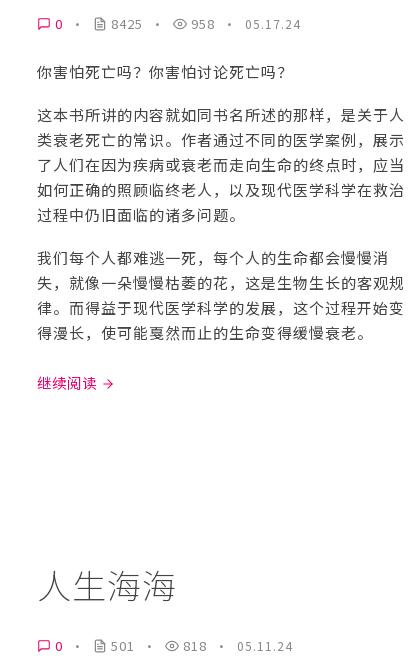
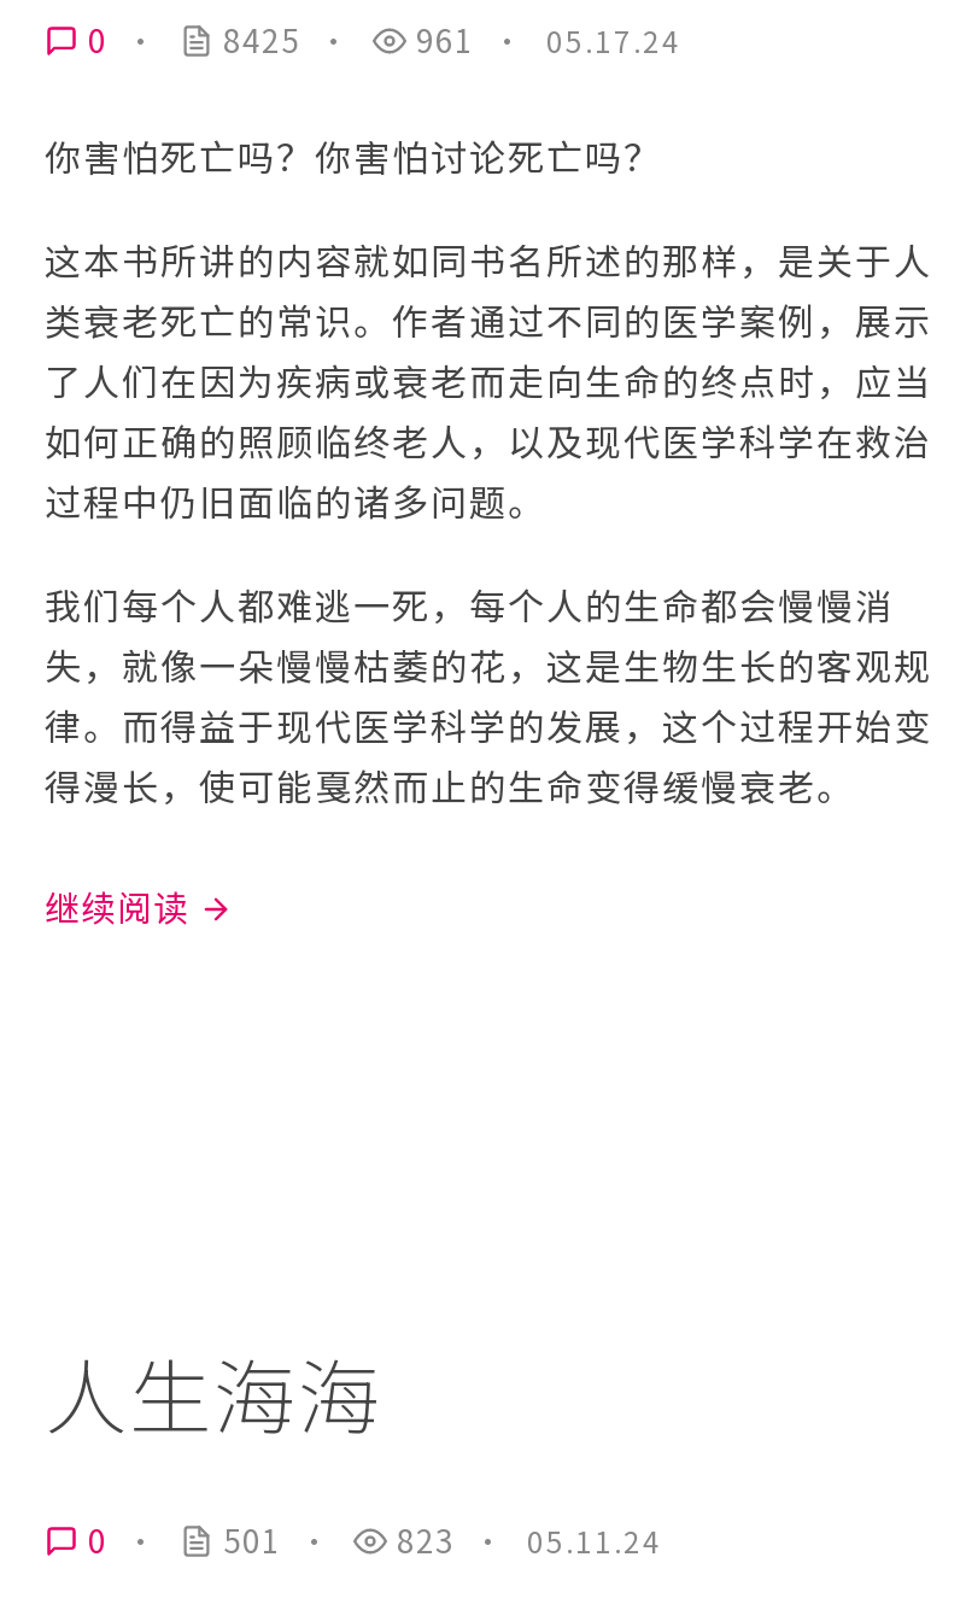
[55,14,301,33] 0 · 8425 · 958 · 05.17.24 -> [88,17,681,63] 0 · 8425 · 961 · 05.17.24
[55,636,293,655] 0 · 501 · 818 · 05.11.24 -> [88,1516,662,1562] 0 · 501 · 823 · 05.11.24

